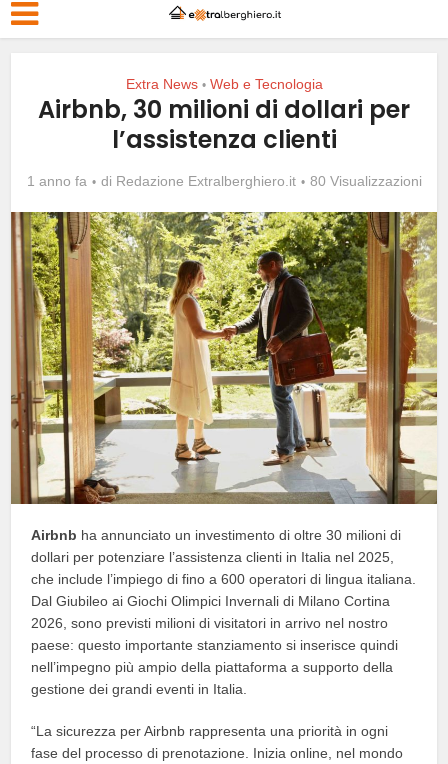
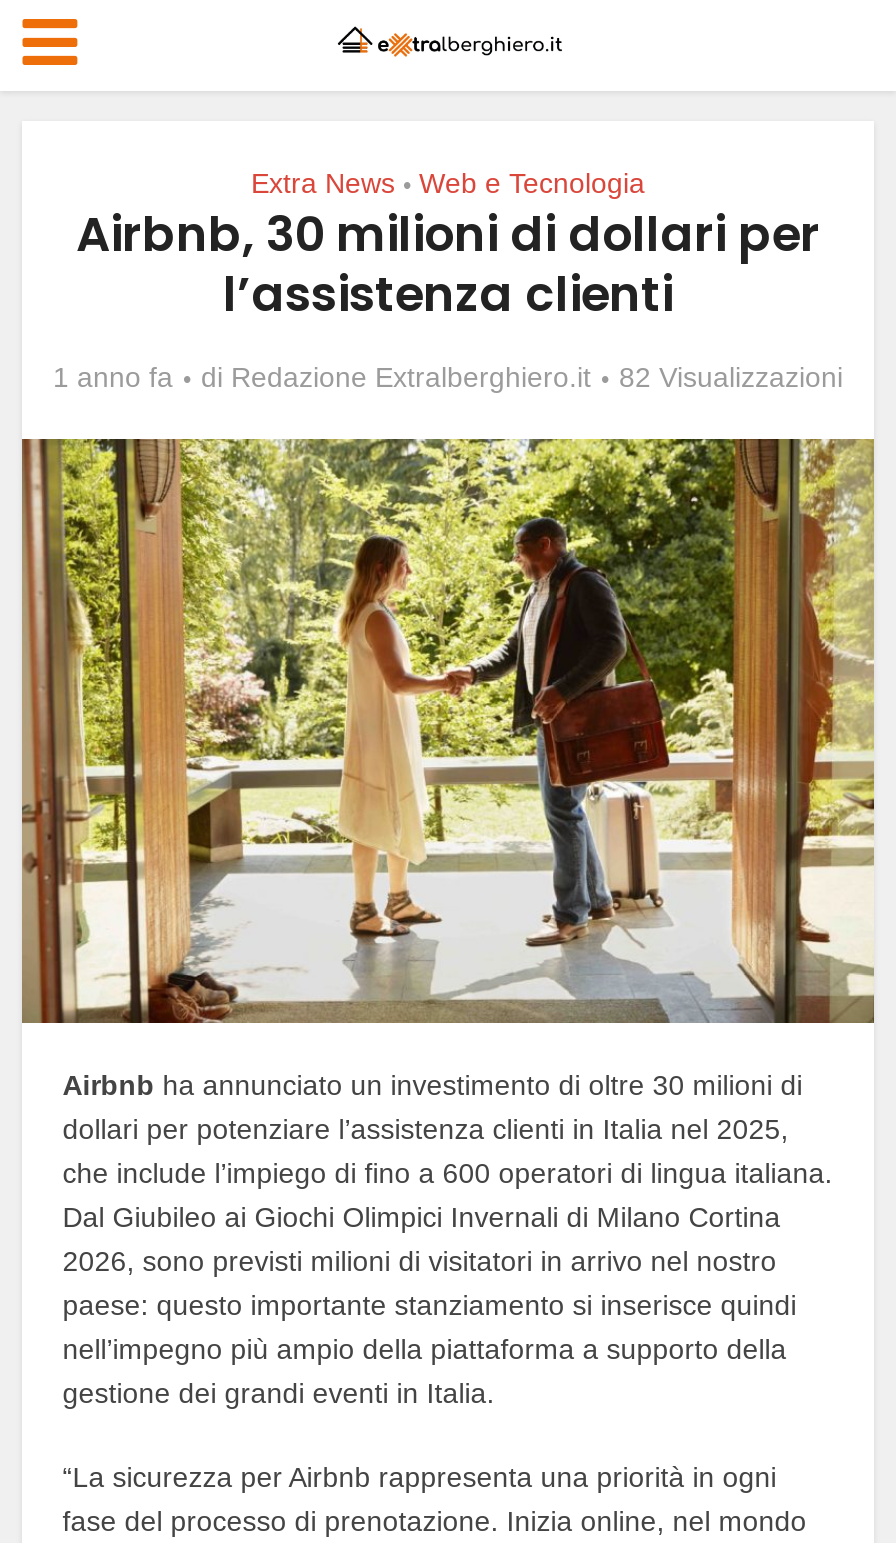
[309,173,421,189] 80 Visualizzazioni -> [619,361,843,393] 82 Visualizzazioni

